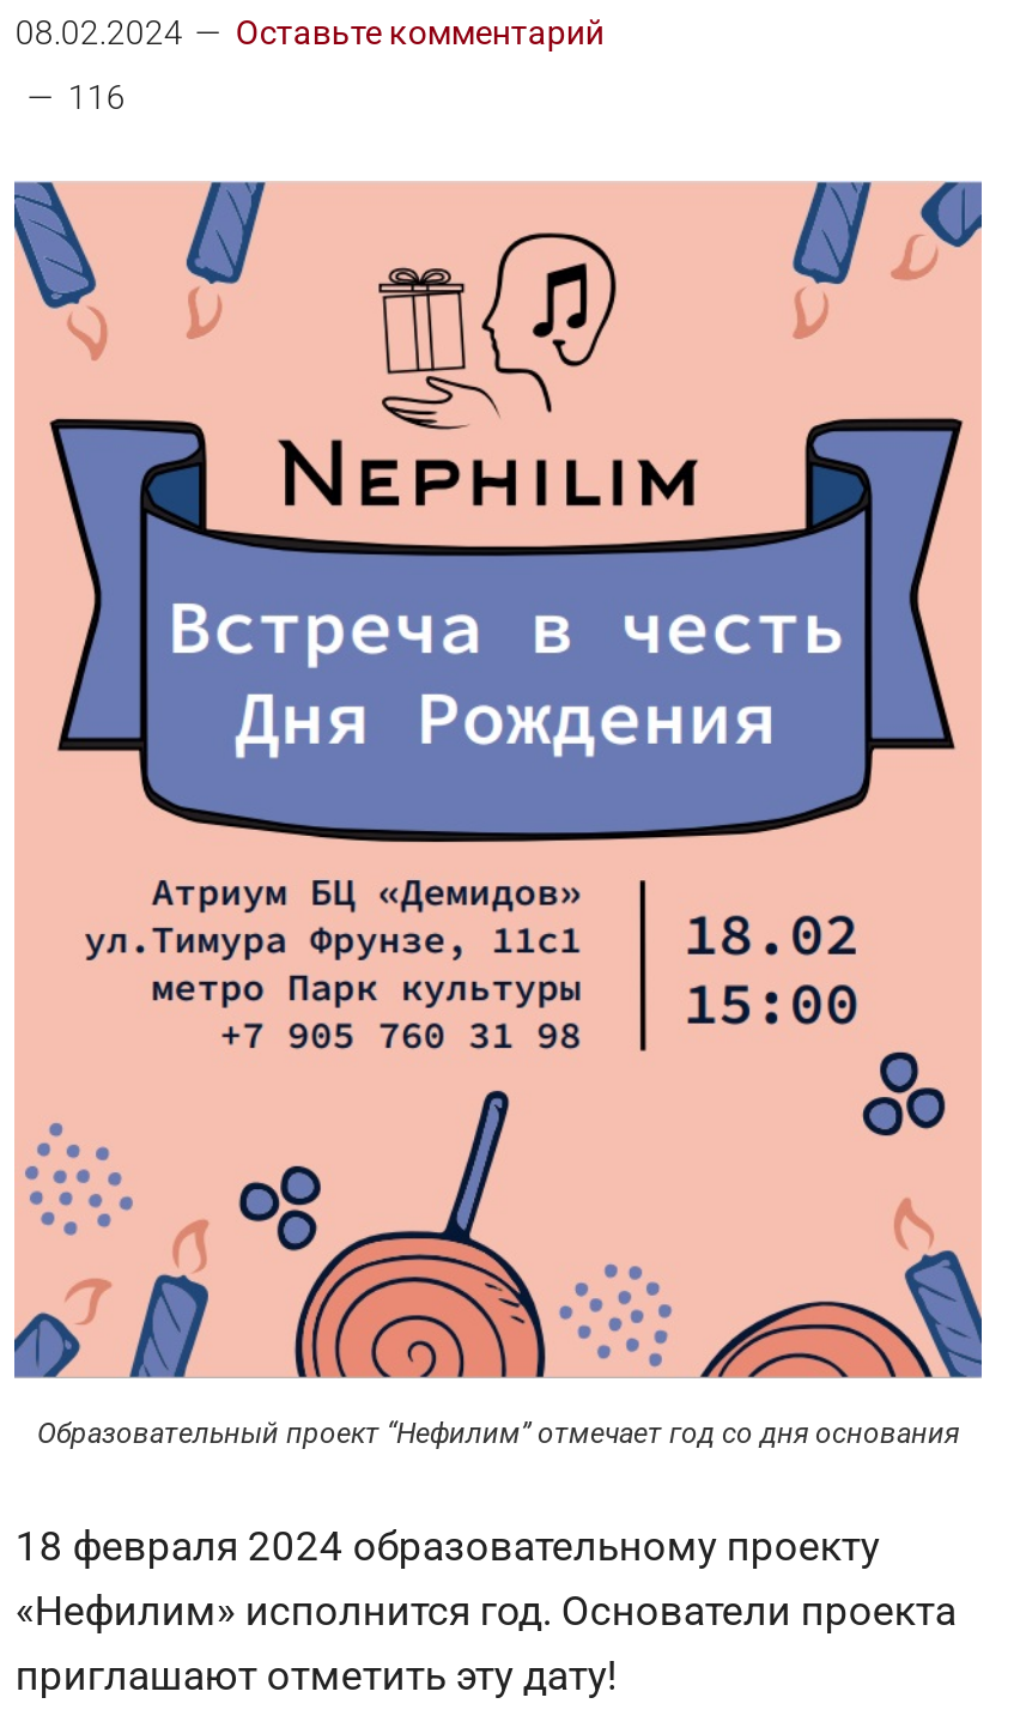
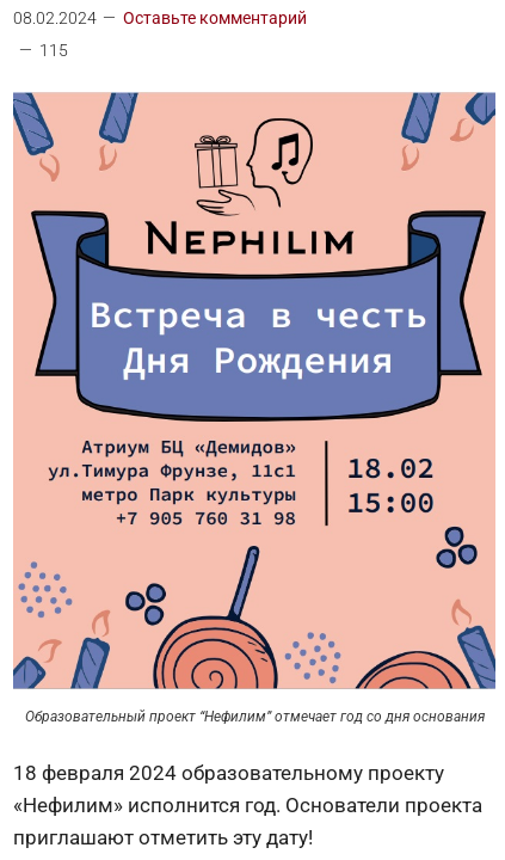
[68,78,125,117] 116 -> [40,41,69,60] 115

